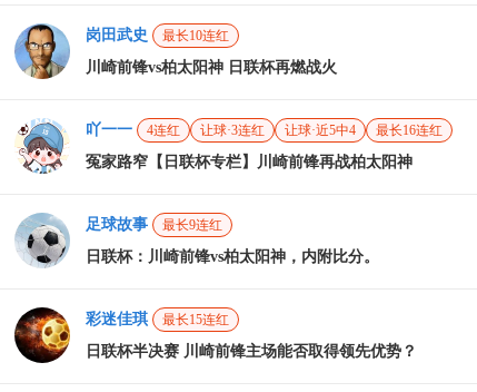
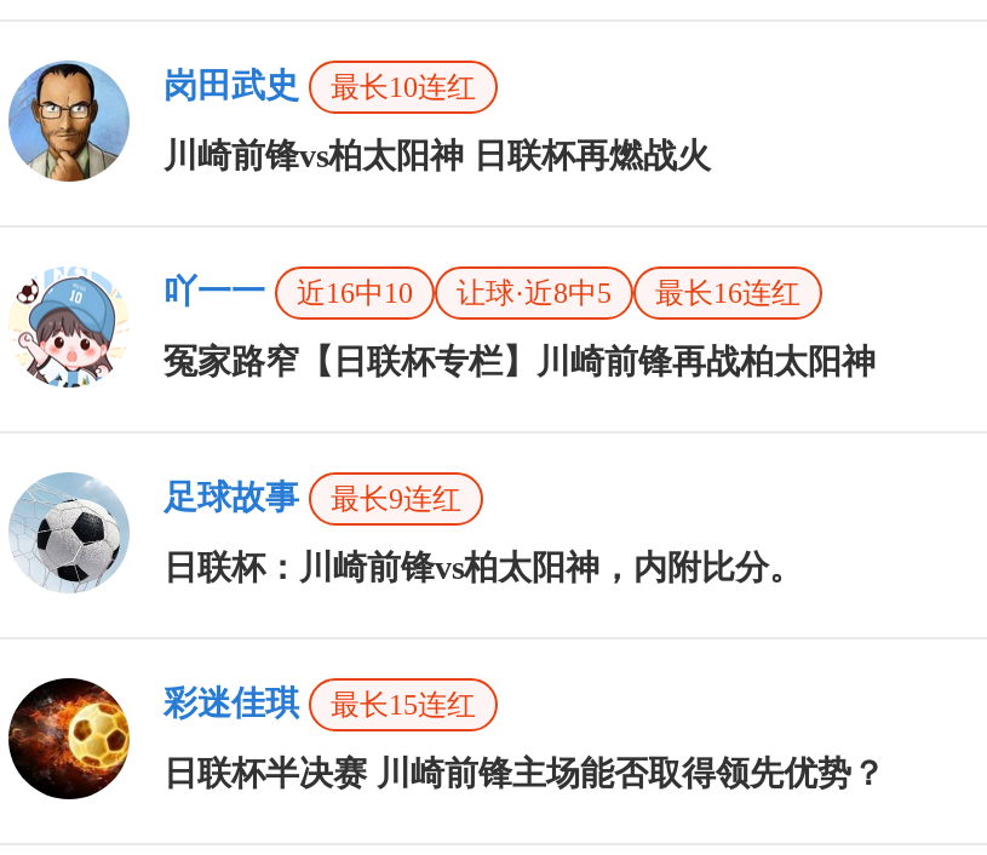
[147,122,356,138] 4连红 | 让球·3连红 | 让球·近5中4 -> [297,276,612,310] 近16中10 | 让球·近8中5

